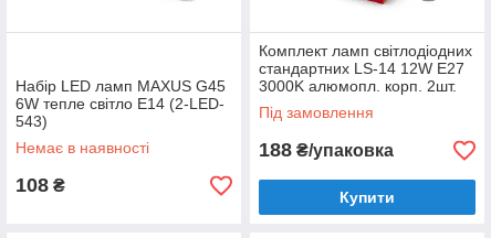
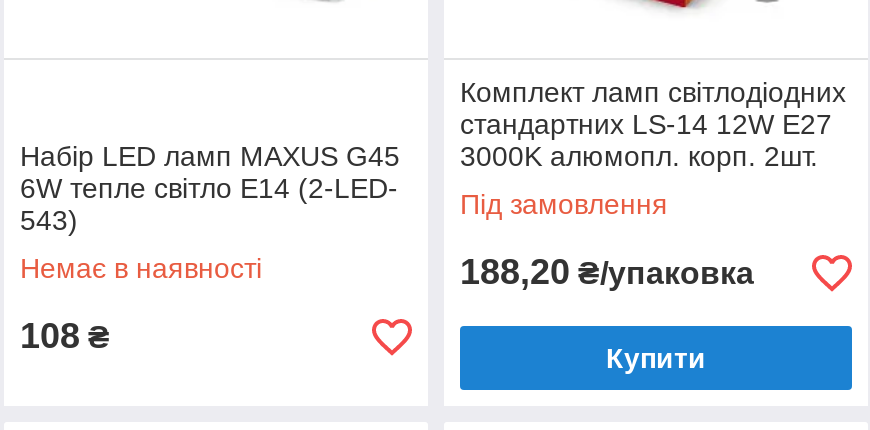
[259,139,394,161] 188 ₴/упаковка -> [460,252,754,292] 188,20 ₴/упаковка

